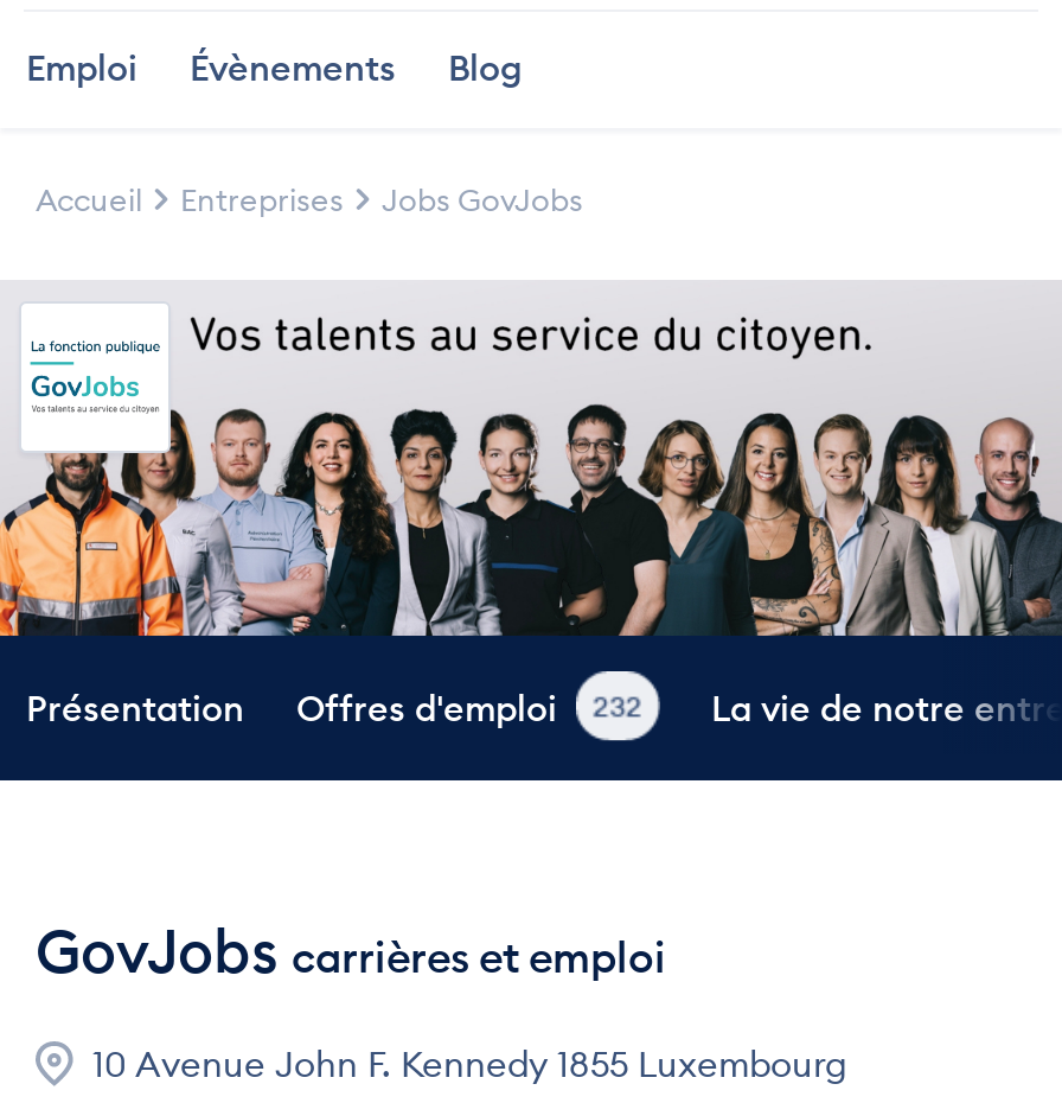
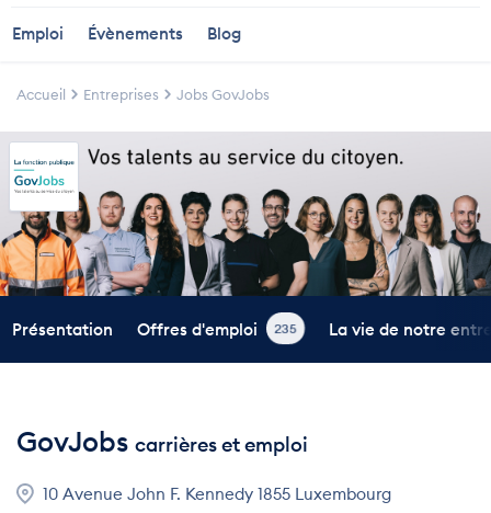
[595,671,640,710] 232 -> [274,320,297,336] 235

